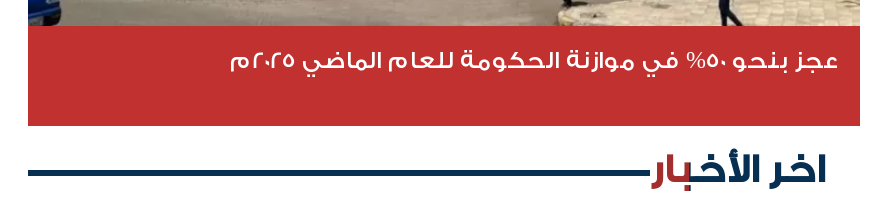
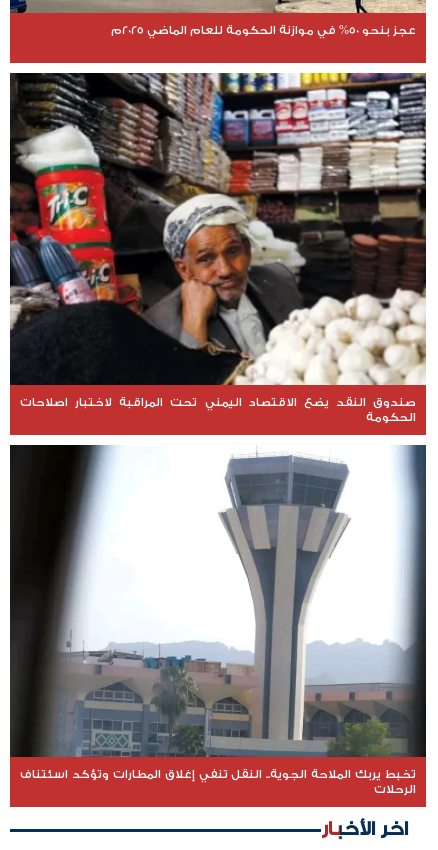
none -> [9,72,426,424] [image] | صندوق النقد يضع الاقتصاد اليمني تحت المراقبة لاختبار اصلاحات | الحكومة
none -> [10,444,427,796] [image] | تخبط يربك الملاحة الجوية.. النقل تنفي إغلاق المطارات وتؤكد اسئتناف | الرحلات

